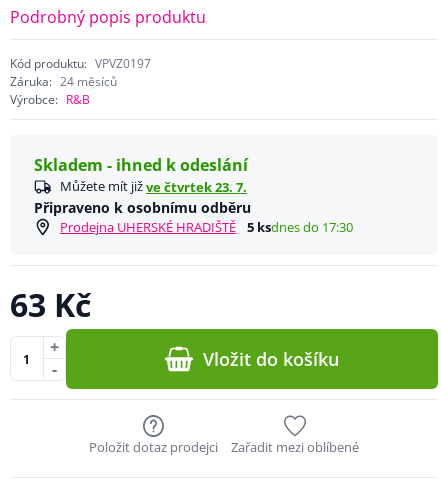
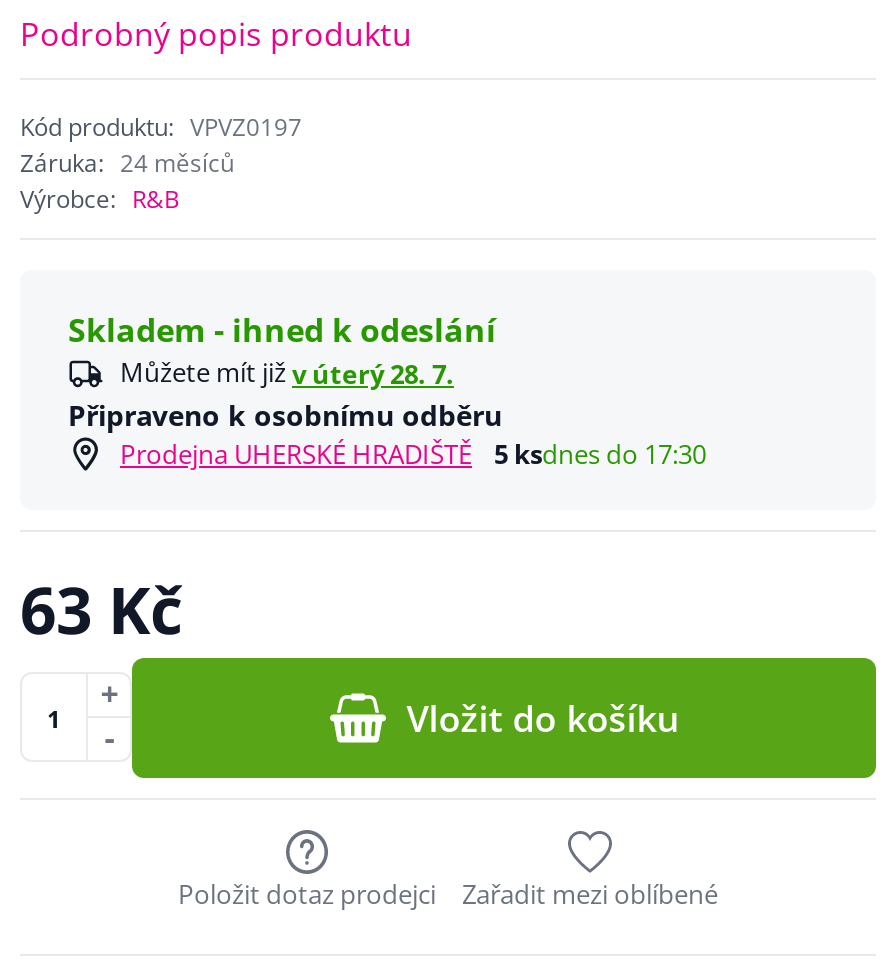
[60,177,247,196] Můžete mít již ve čtvrtek 23. 7. -> [120,354,454,392] Můžete mít již v úterý 28. 7.

